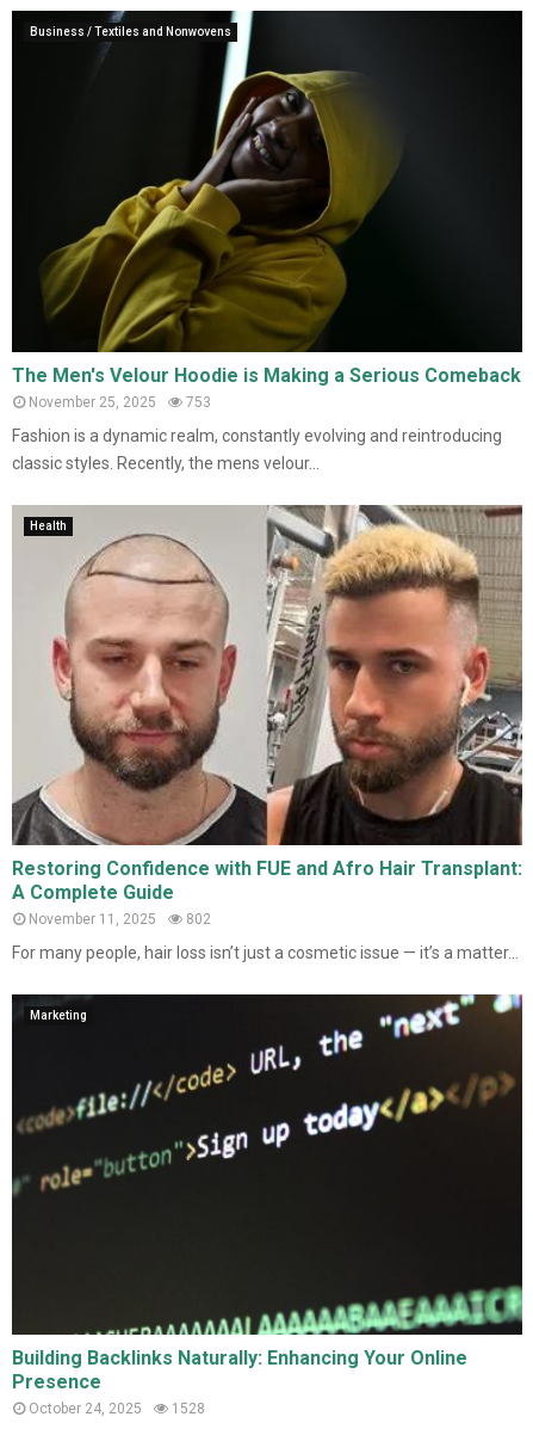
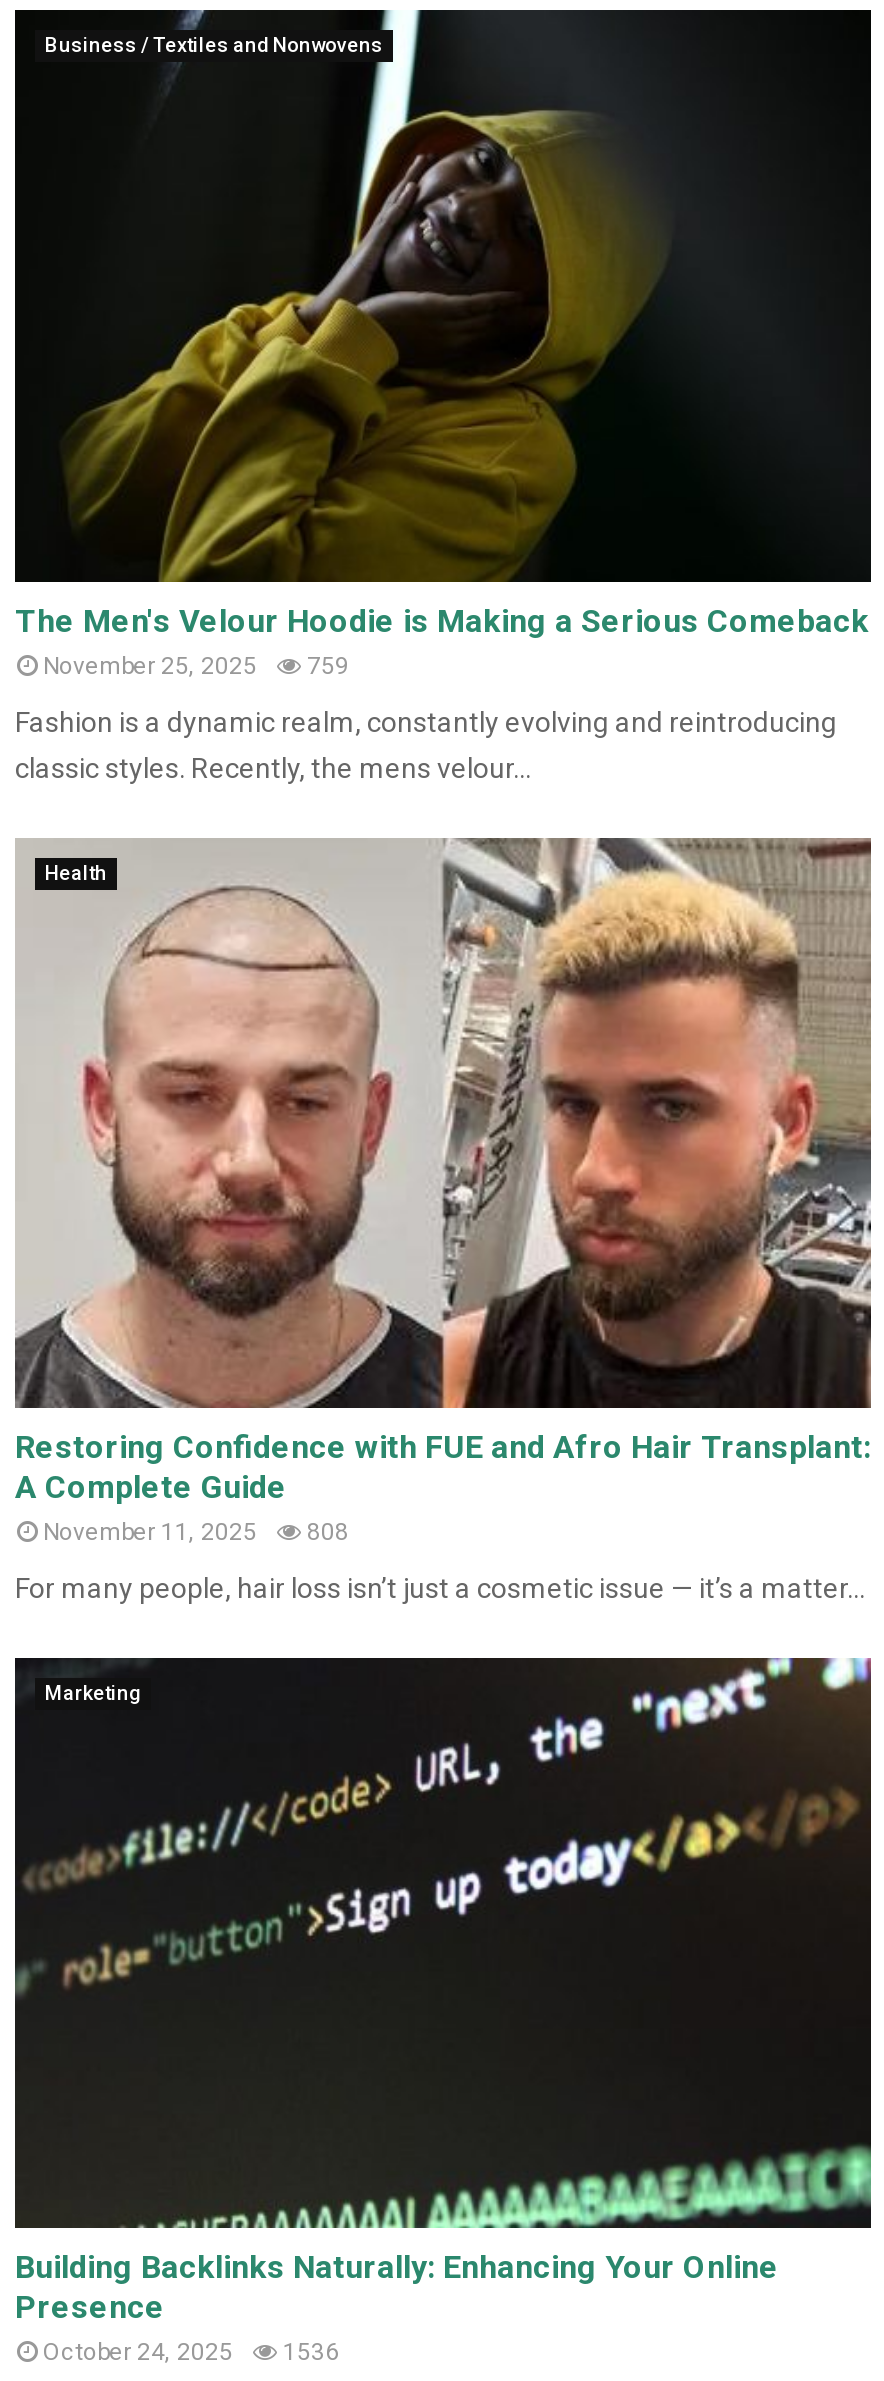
[29,393,211,410] November 25, 2025 753 -> [43,651,349,679] November 25, 2025 759
[29,911,211,928] November 11, 2025 802 -> [43,1518,349,1546] November 11, 2025 808
[29,1401,205,1417] October 24, 2025 1528 -> [43,2339,339,2367] October 24, 2025 1536

